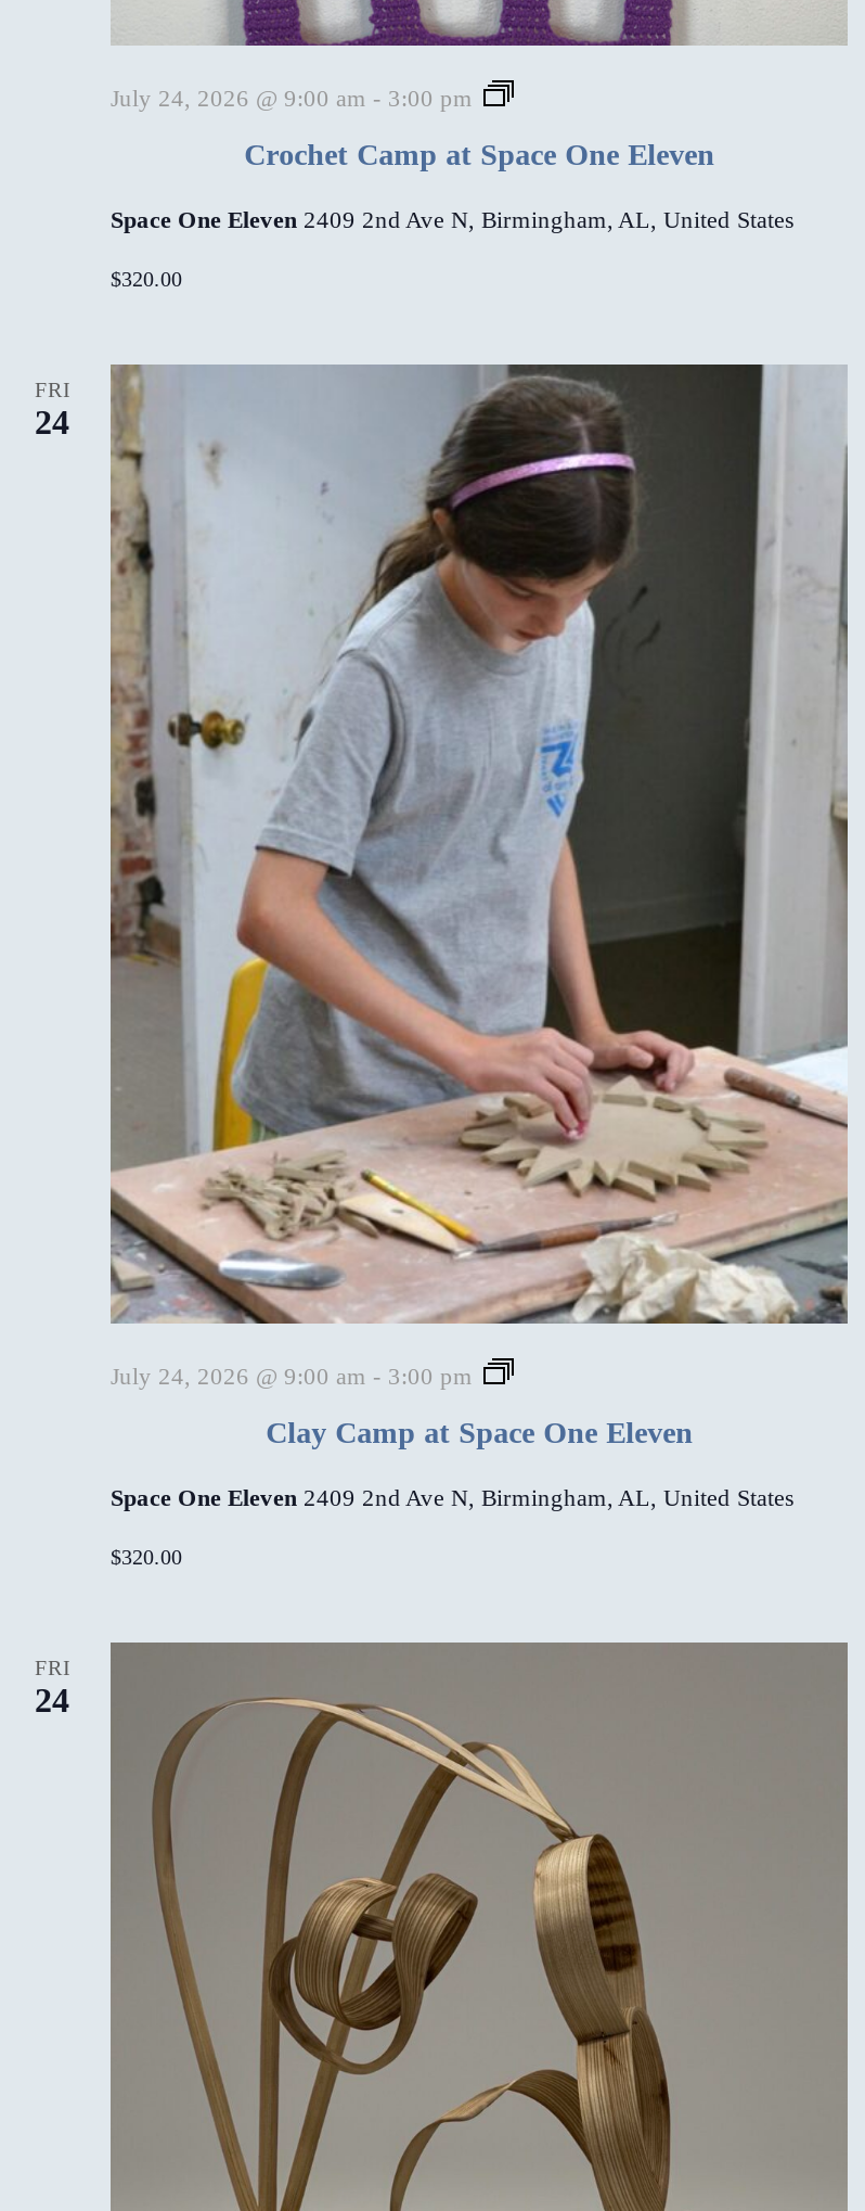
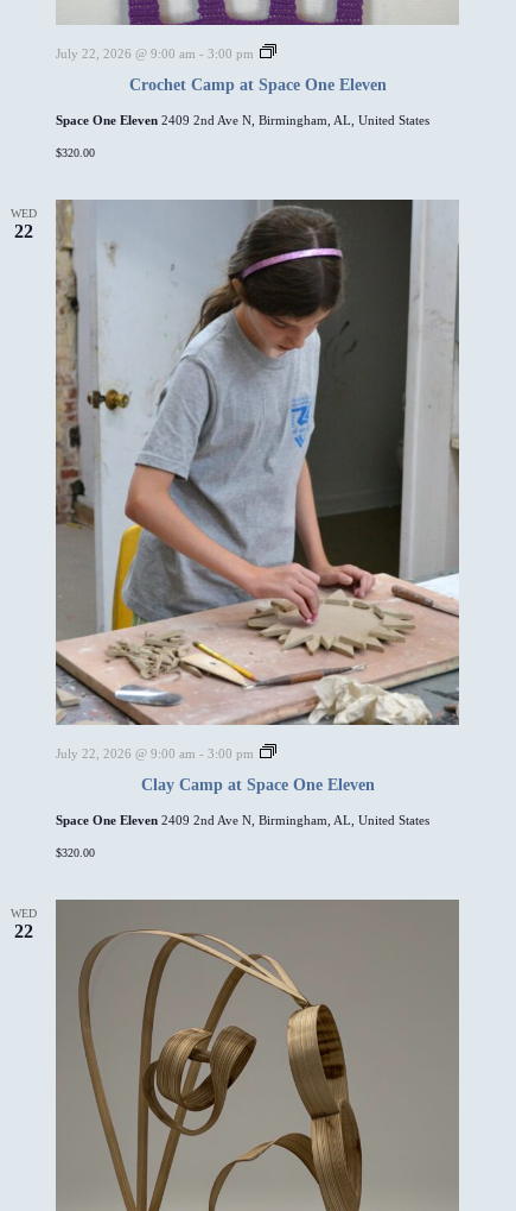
[111,85,473,111] July 24, 2026 @ 9:00 am - 3:00 pm -> [56,47,254,61] July 22, 2026 @ 9:00 am - 3:00 pm
[35,378,69,441] FRI | 24 -> [11,207,37,241] WED | 22
[111,1362,473,1388] July 24, 2026 @ 9:00 am - 3:00 pm -> [56,746,254,760] July 22, 2026 @ 9:00 am - 3:00 pm
[35,1655,69,1718] FRI | 24 -> [11,907,37,941] WED | 22

